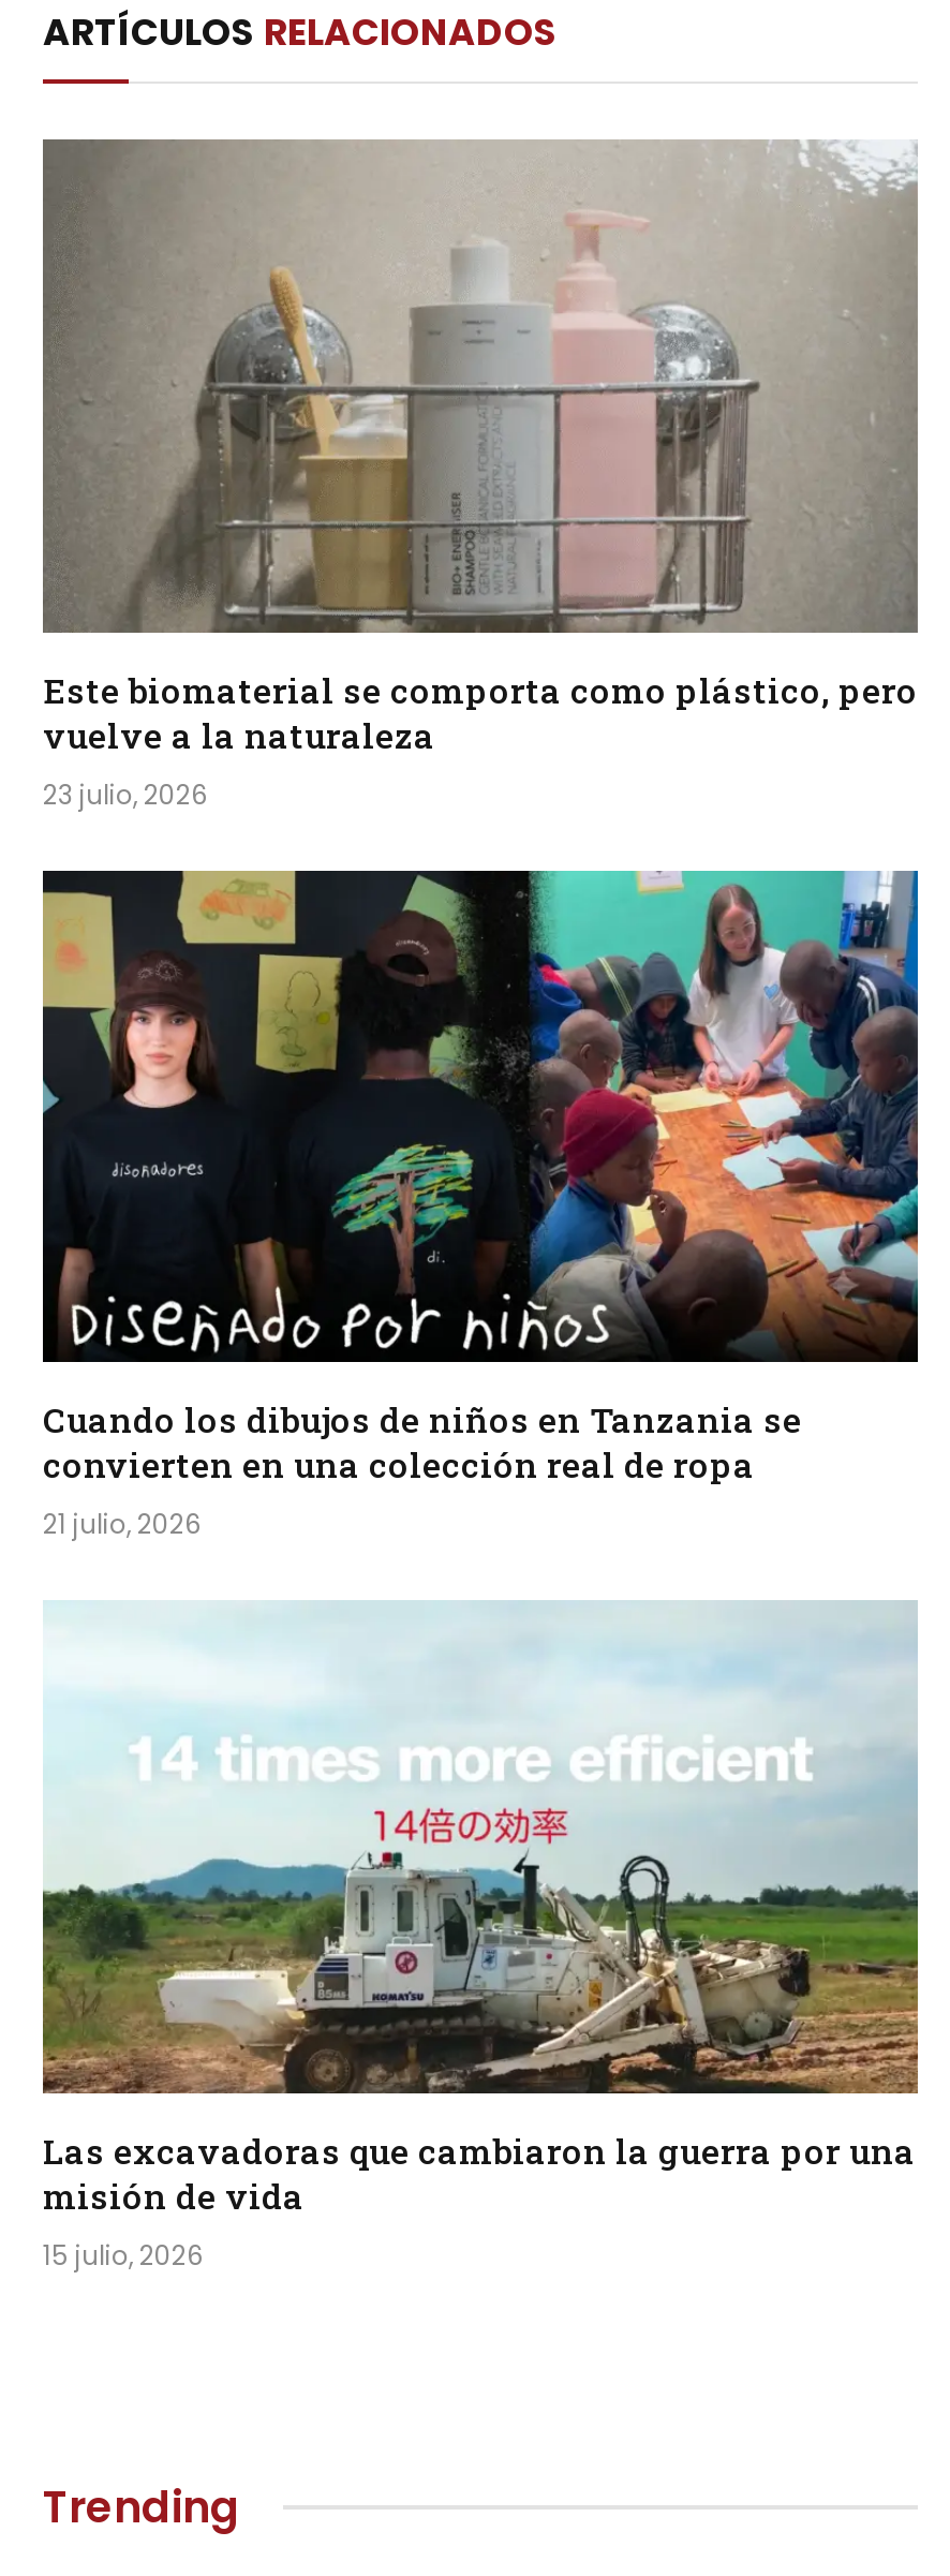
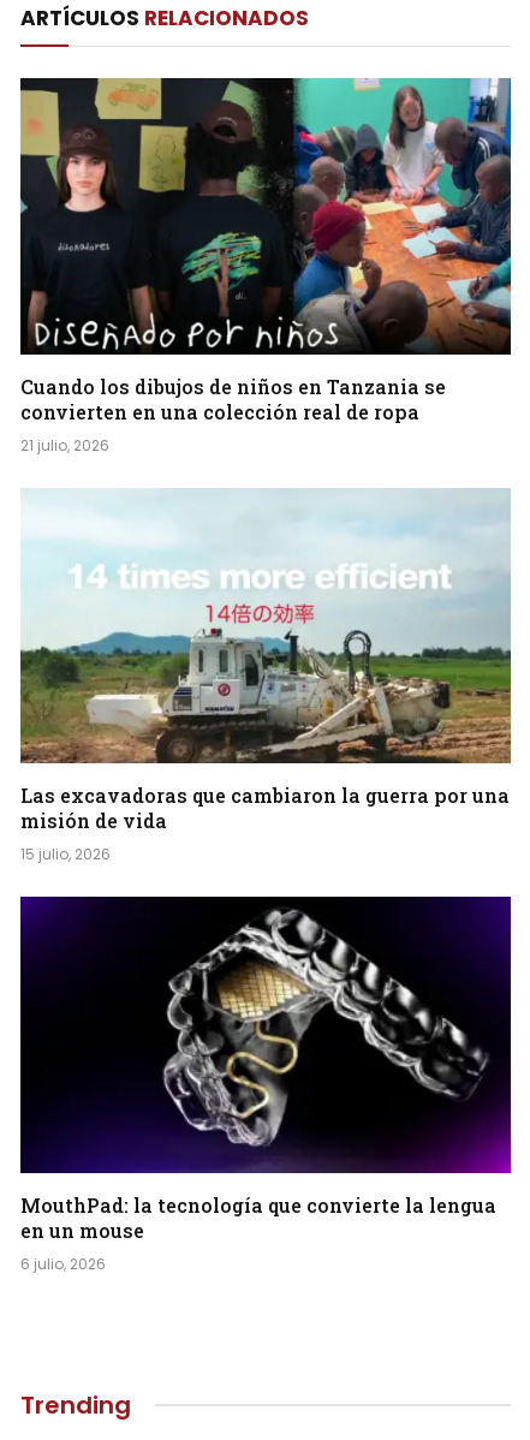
[41,139,920,813] [image] | Este biomaterial se comporta como plástico, pero | vuelve a la naturaleza | 23 julio, 2026 -> none
moved [43,869,922,2273] -> [20,78,513,865]: [image] | Cuando los dibujos de niños en Tanzania se | convierten en una colección real de ropa | 21 julio, 2026 | Las excavadoras que cambiaron la guerra por una | misión de vida | 15 julio, 2026
none -> [19,895,512,1274] [image] | MouthPad: la tecnología que convierte la lengua | en un mouse | 6 julio, 2026

